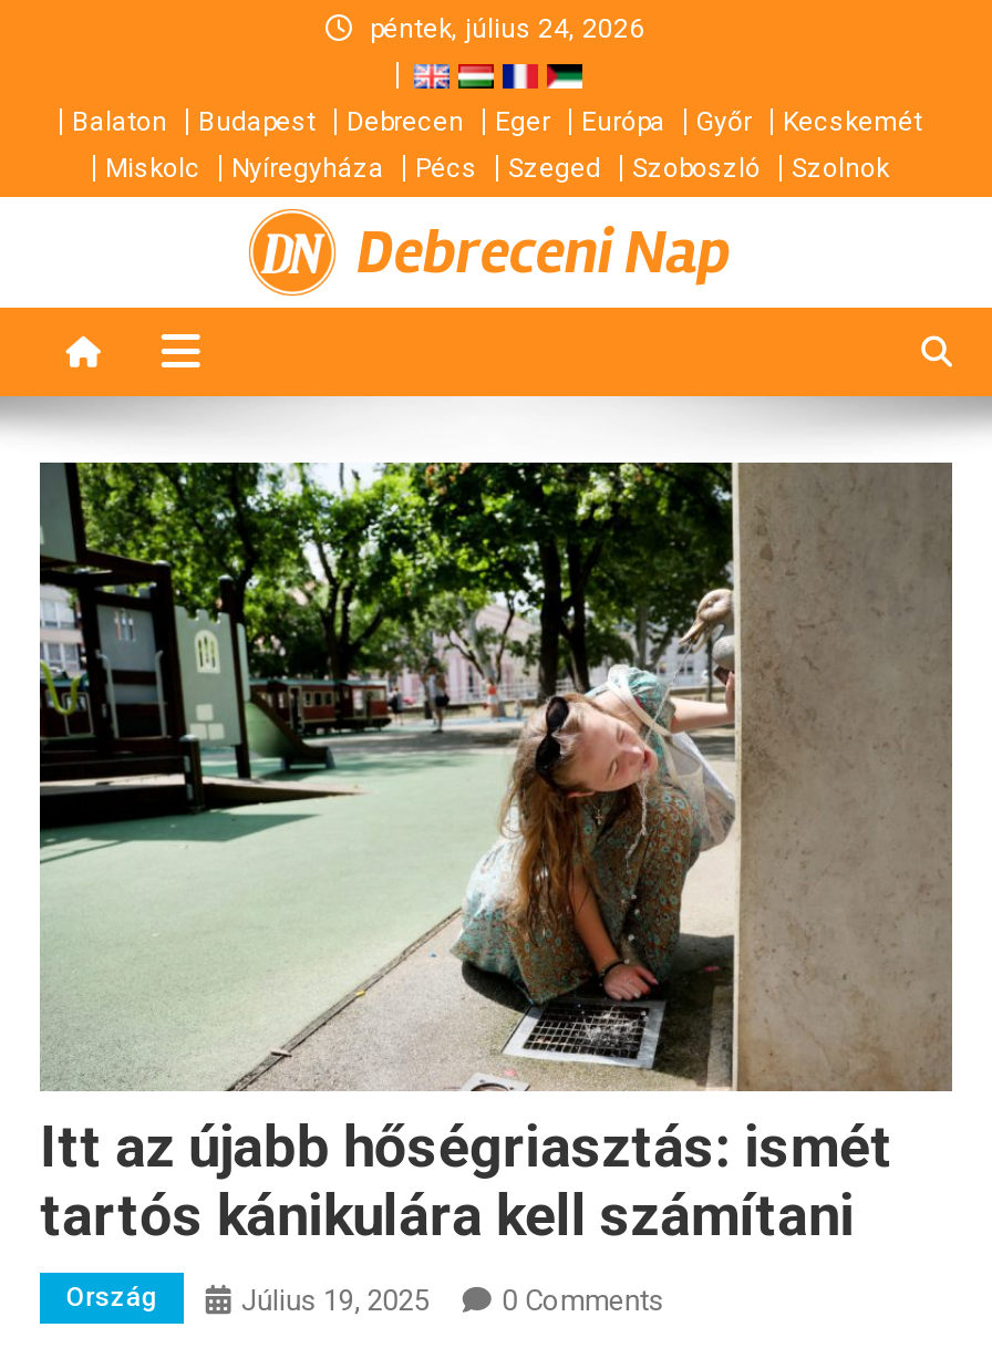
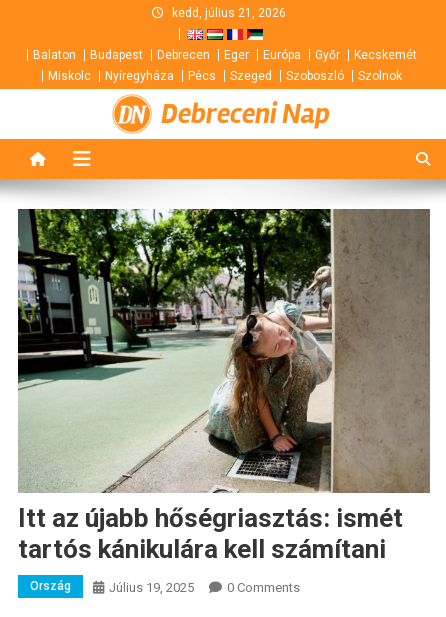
[370,13,644,44] péntek, július 24, 2026 -> [172,6,286,20] kedd, július 21, 2026

